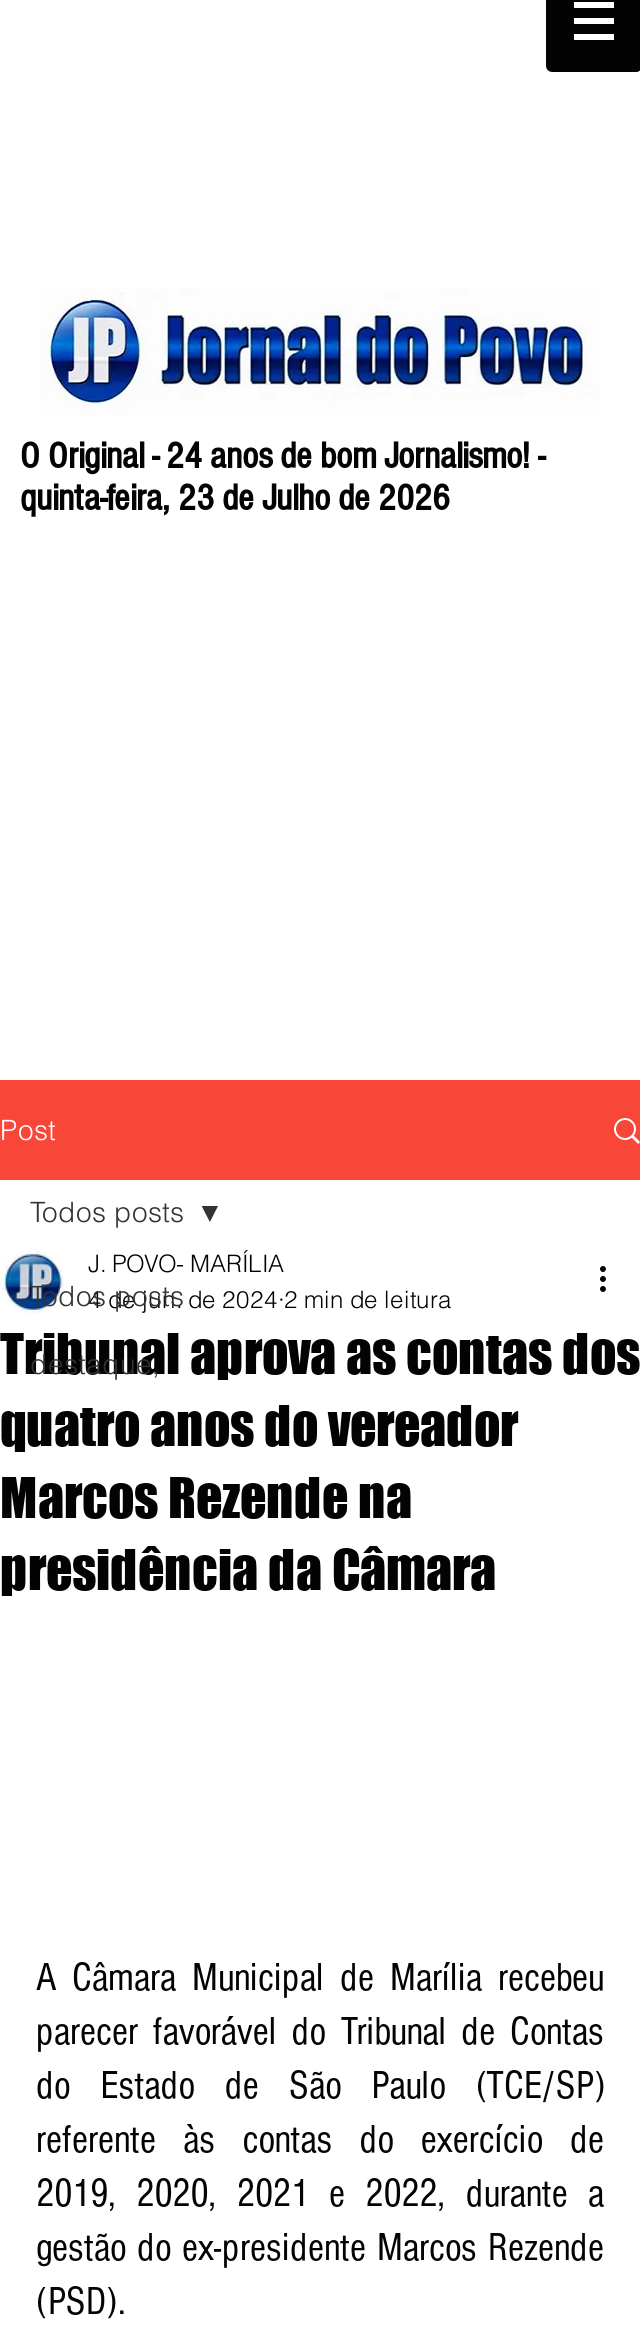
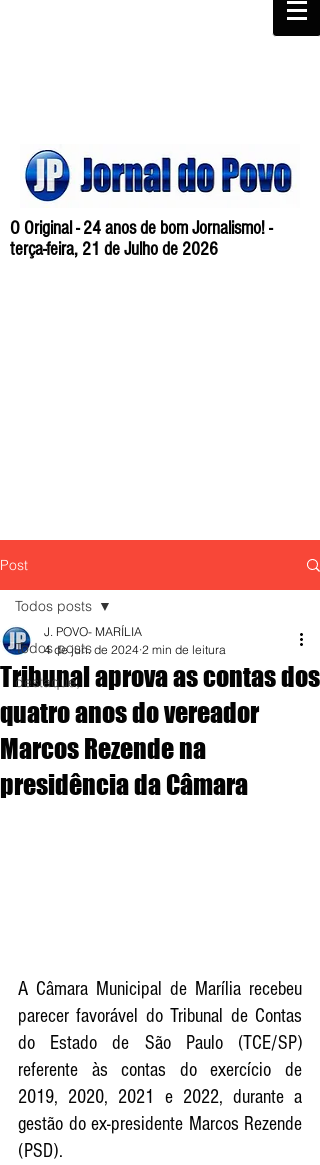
[20,478,450,520] quinta-feira, 23 de Julho de 2026 -> [10,239,218,260] terça-feira, 21 de Julho de 2026

